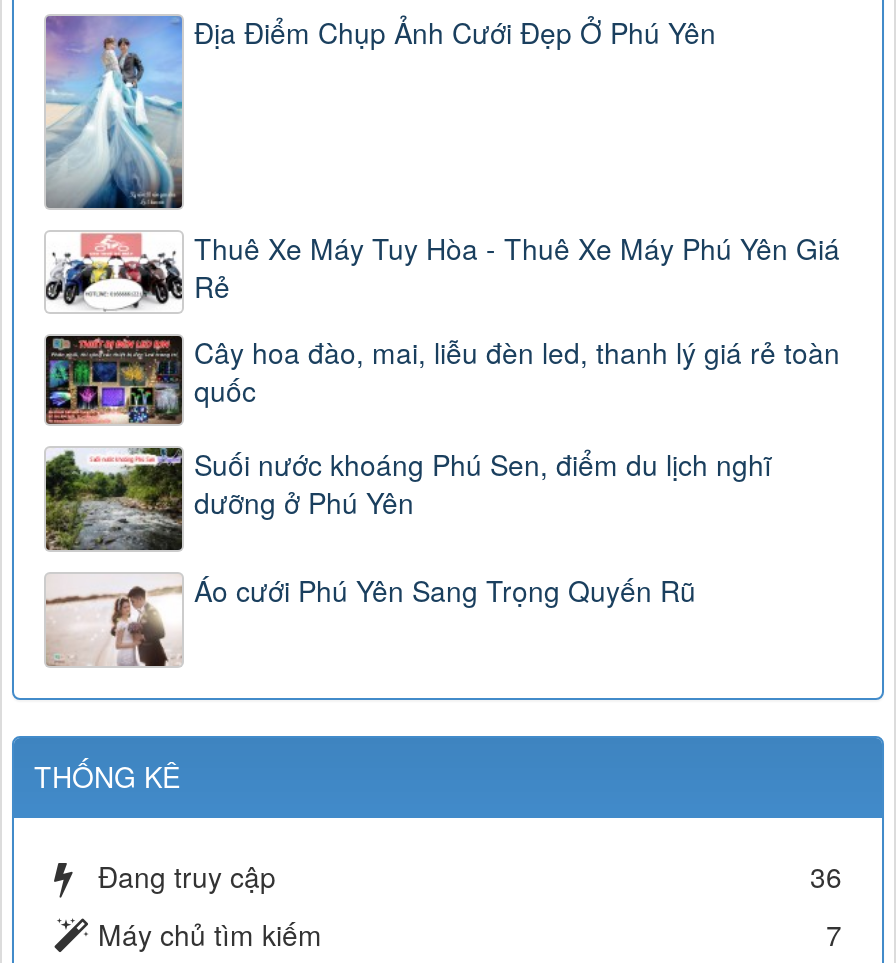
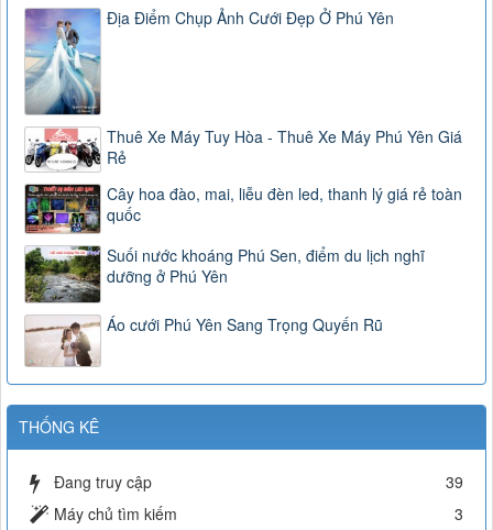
[810,855,842,895] 36 -> [446,470,463,492] 39
[826,913,842,953] 7 -> [454,502,463,524] 3

